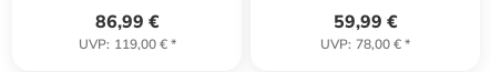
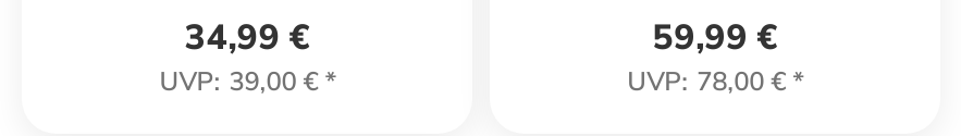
[78,10,176,53] 86,99 € | UVP: 119,00 €* -> [160,14,336,99] 34,99 € | UVP: 39,00 €*

